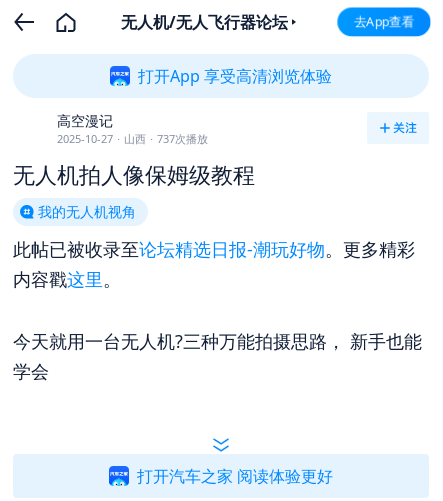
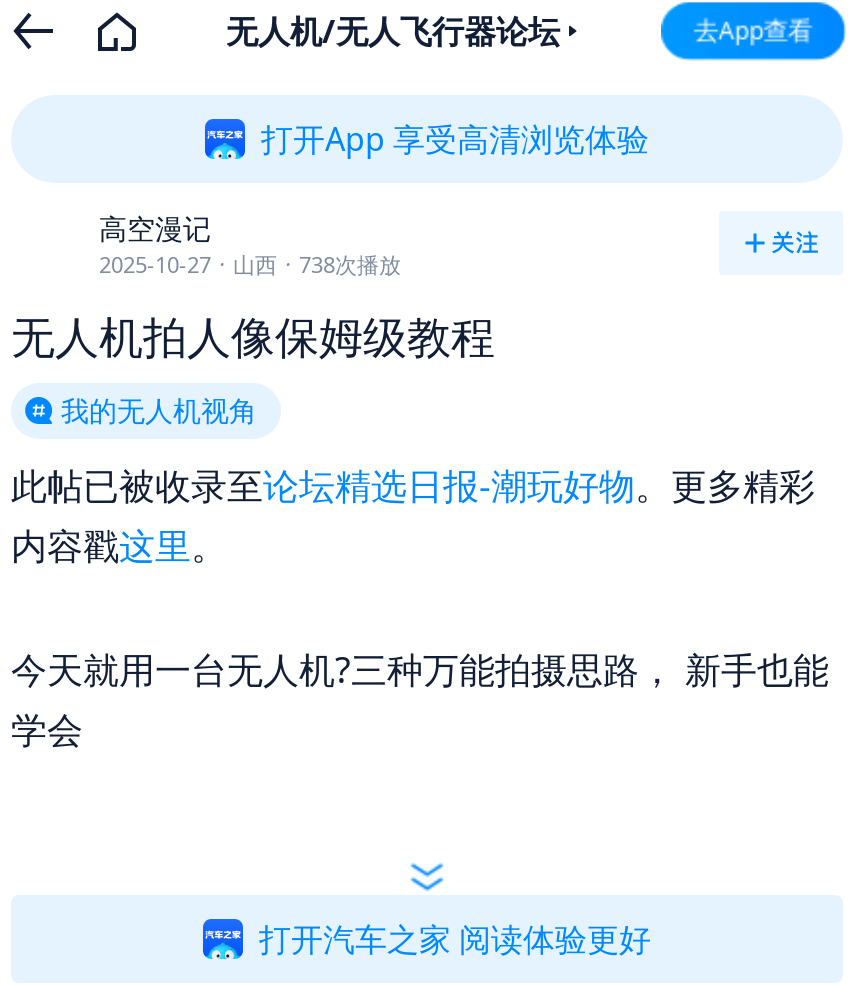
[57,131,208,146] 2025-10-27 · 山西 · 737次播放 -> [99,249,401,279] 2025-10-27 · 山西 · 738次播放

